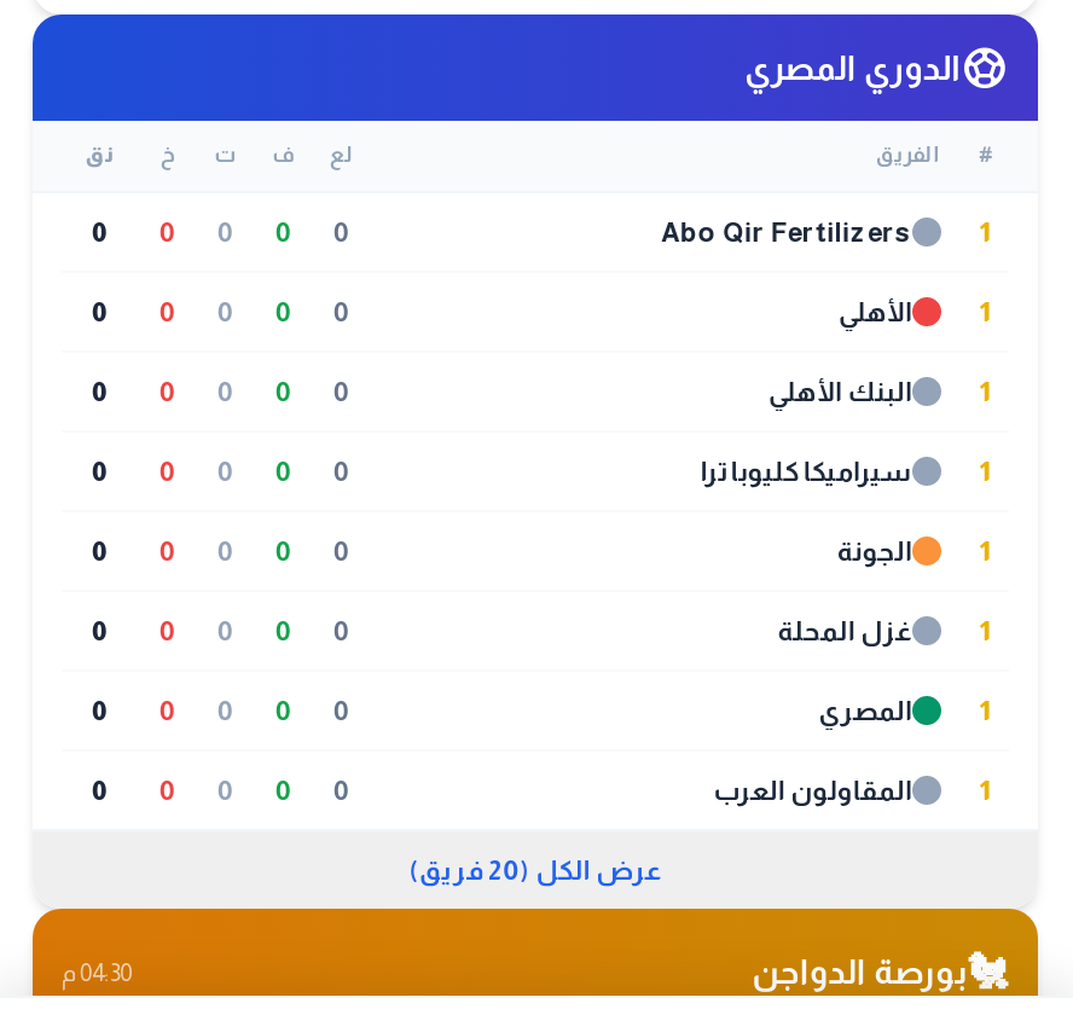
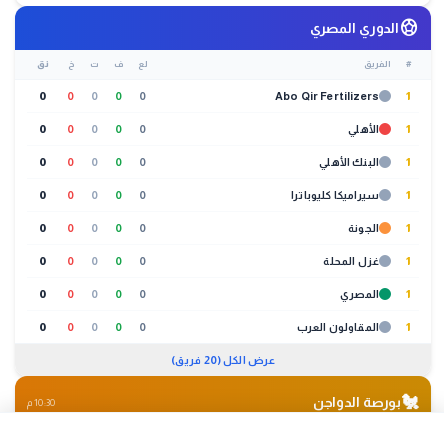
[79,959,132,986] 04:30 م -> [34,397,55,408] 10:30 م

